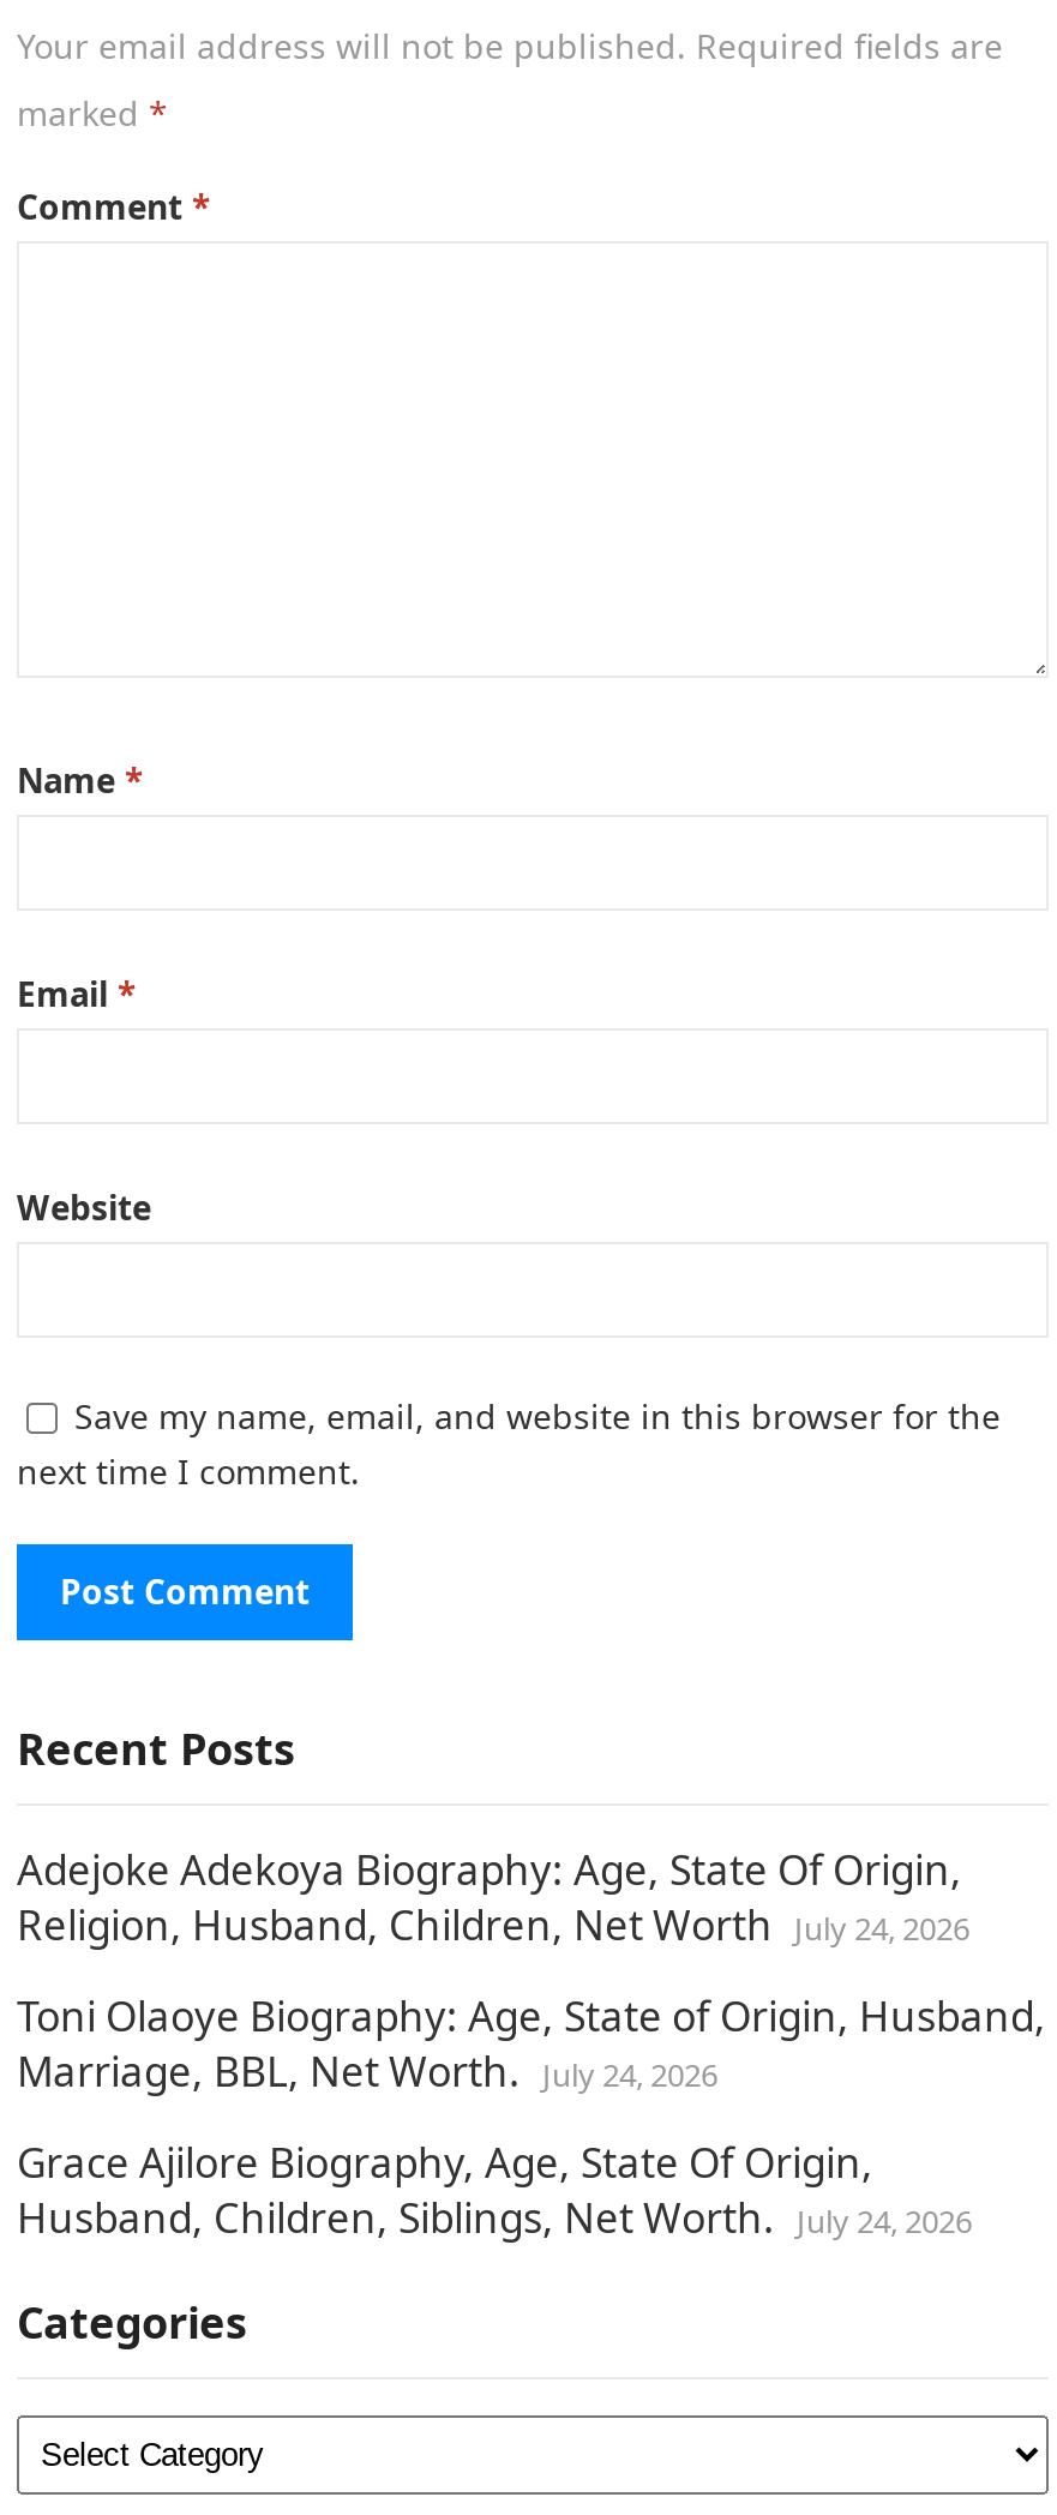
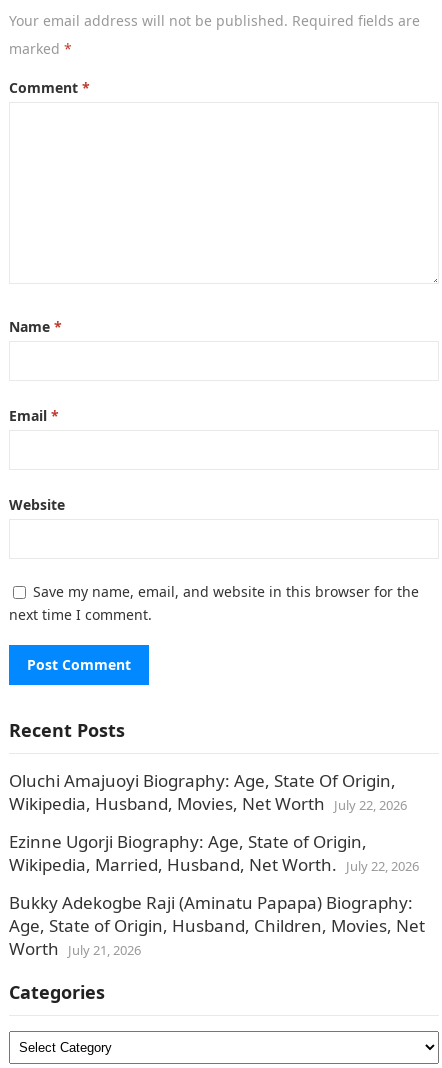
[17,1842,969,1952] Adejoke Adekoya Biography: Age, State Of Origin, | Religion, Husband, Children, Net Worth July 24, 2026 -> [9,769,407,815] Oluchi Amajuoyi Biography: Age, State Of Origin, | Wikipedia, Husband, Movies, Net Worth July 22, 2026
[17,1988,1046,2099] Toni Olaoye Biography: Age, State of Origin, Husband, | Marriage, BBL, Net Worth. July 24, 2026 -> [9,830,419,876] Ezinne Ugorji Biography: Age, State of Origin, | Wikipedia, Married, Husband, Net Worth. July 22, 2026
[17,2135,972,2245] Grace Ajilore Biography, Age, State Of Origin, | Husband, Children, Siblings, Net Worth. July 24, 2026 -> [9,891,425,960] Bukky Adekogbe Raji (Aminatu Papapa) Biography: | Age, State of Origin, Husband, Children, Movies, Net | Worth July 21, 2026

